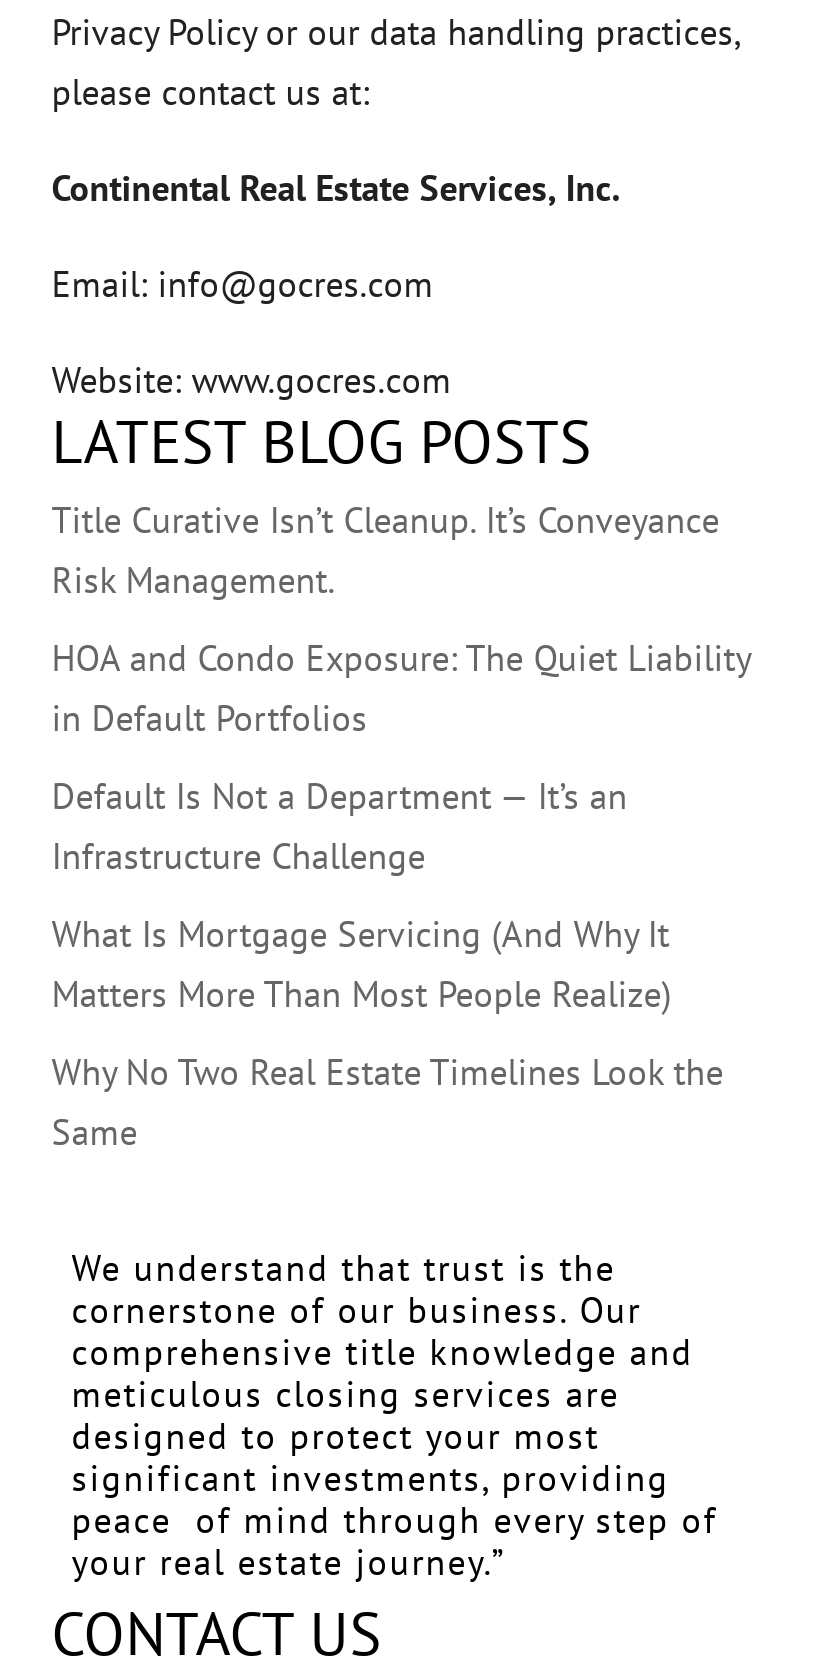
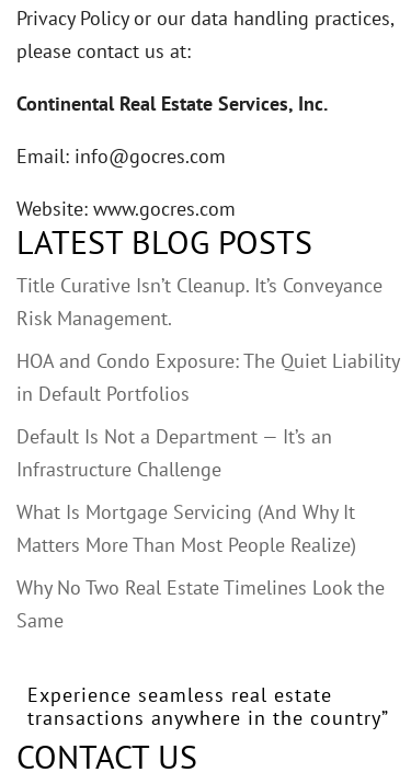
[72,1245,718,1585] We understand that trust is the | cornerstone of our business. Our | comprehensive title knowledge and | meticulous closing services are | designed to protect your most | significant investments, providing | peace of mind through every step of | your real estate journey.” -> [27,682,389,730] Experience seamless real estate | transactions anywhere in the country”

